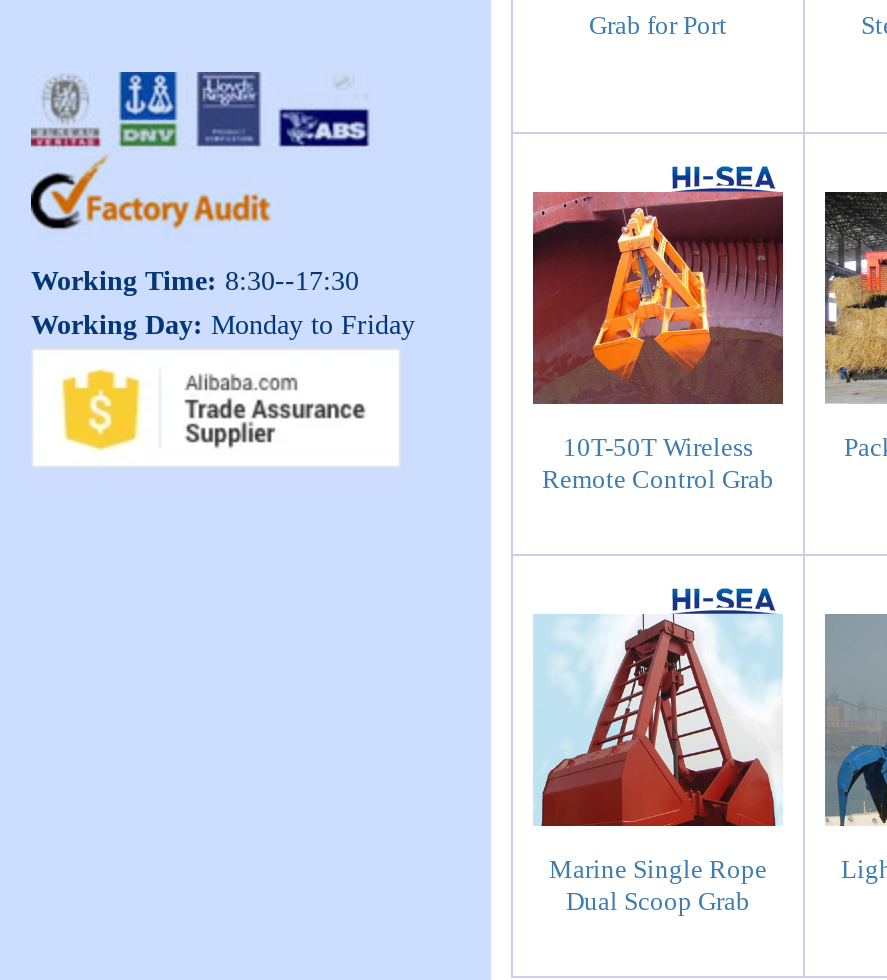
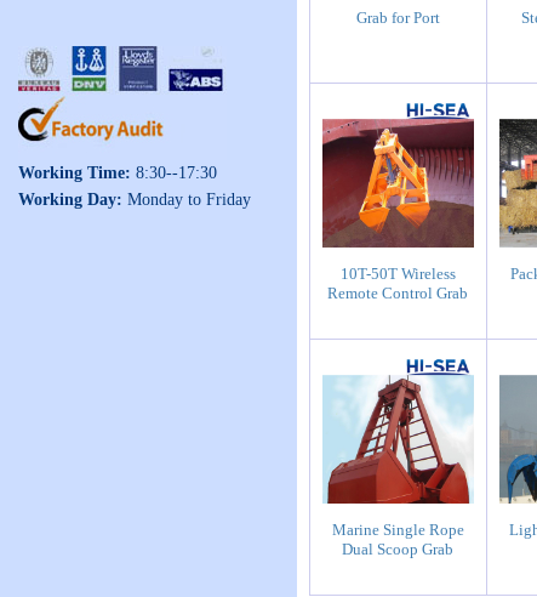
[33,350,399,466] [image] -> none

